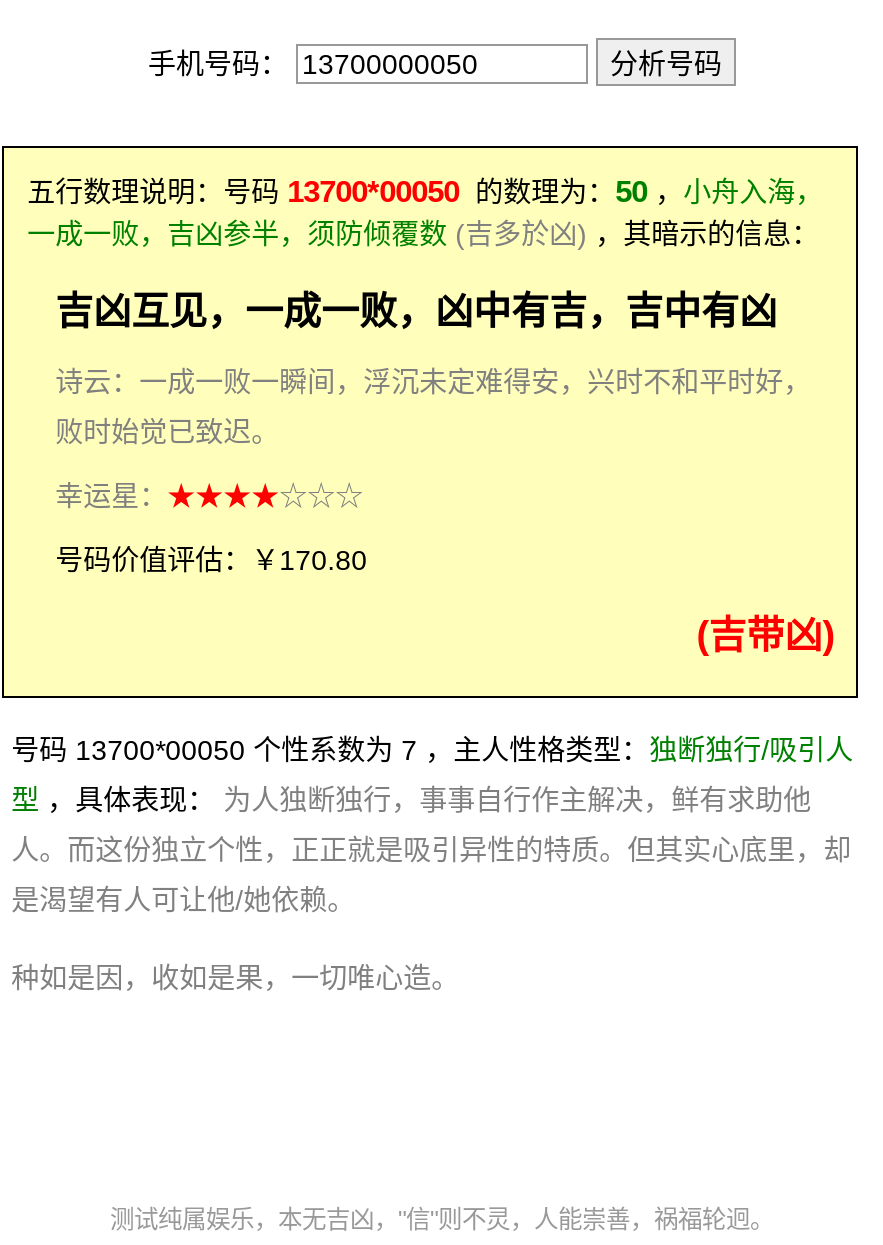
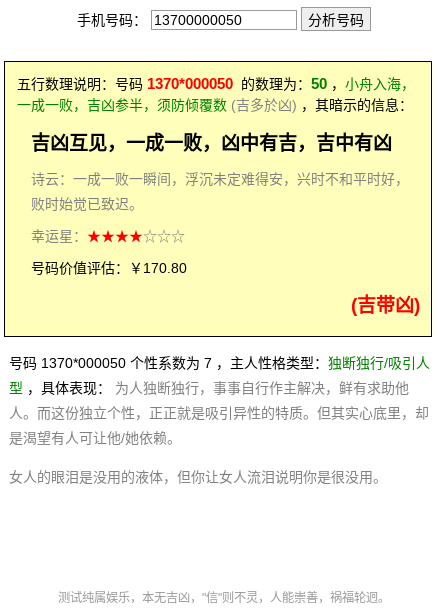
[27,174,823,208] 五行数理说明：号码13700*00050的数理为：50，小舟入海， -> [17,75,415,92] 五行数理说明：号码1370*000050的数理为：50，小舟入海，
[11,734,853,766] 号码 13700*00050 个性系数为 7 ，主人性格类型：独断独行/吸引人 -> [9,355,430,371] 号码 1370*000050 个性系数为 7 ，主人性格类型：独断独行/吸引人
[11,962,459,994] 种如是因，收如是果，一切唯心造。 -> [9,469,387,485] 女人的眼泪是没用的液体，但你让女人流泪说明你是很没用。

